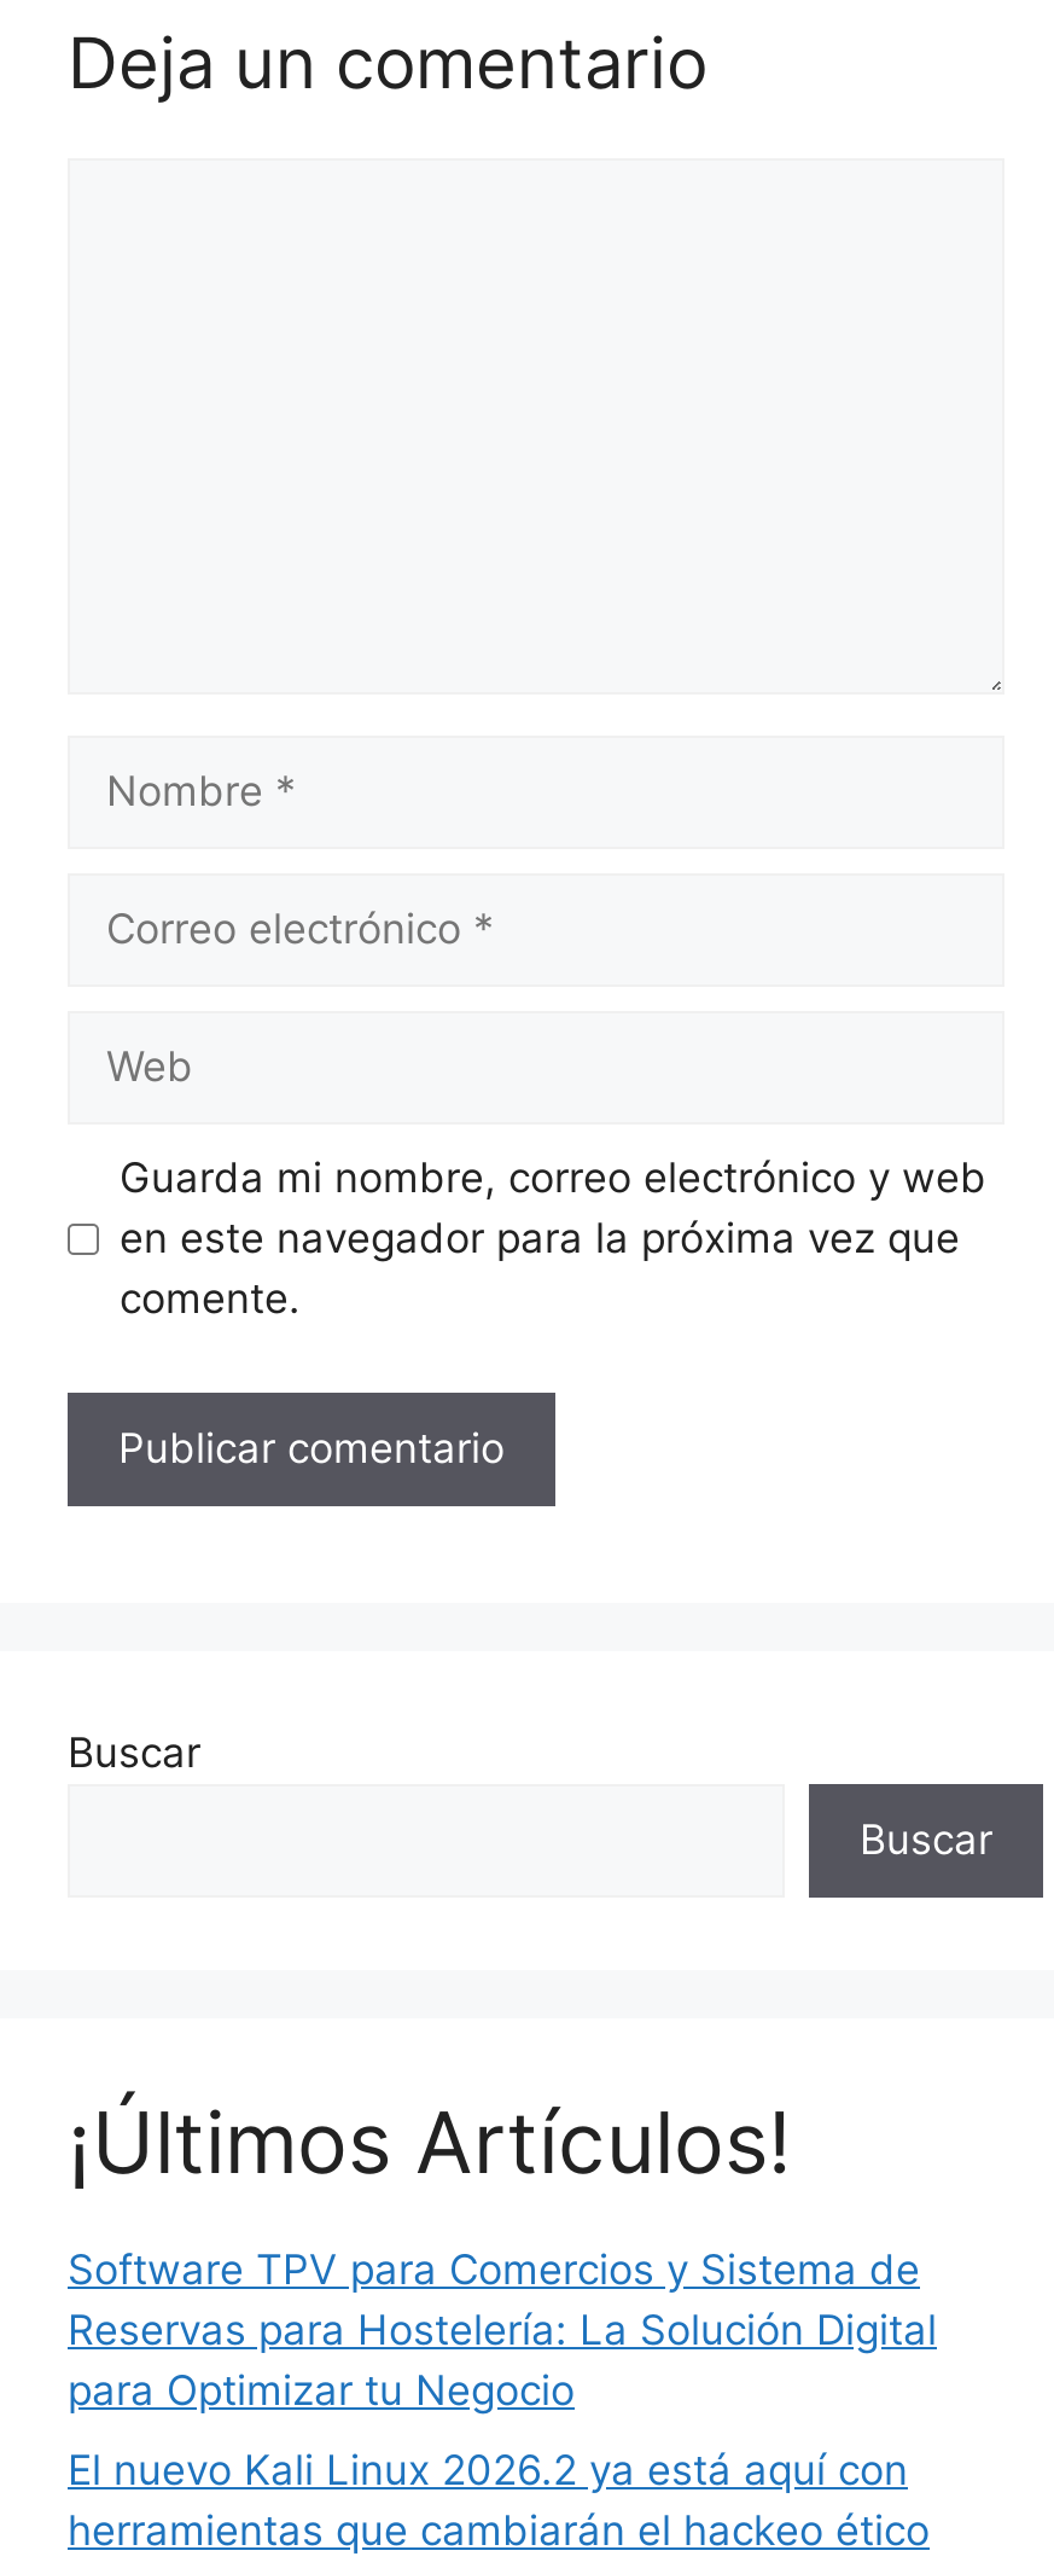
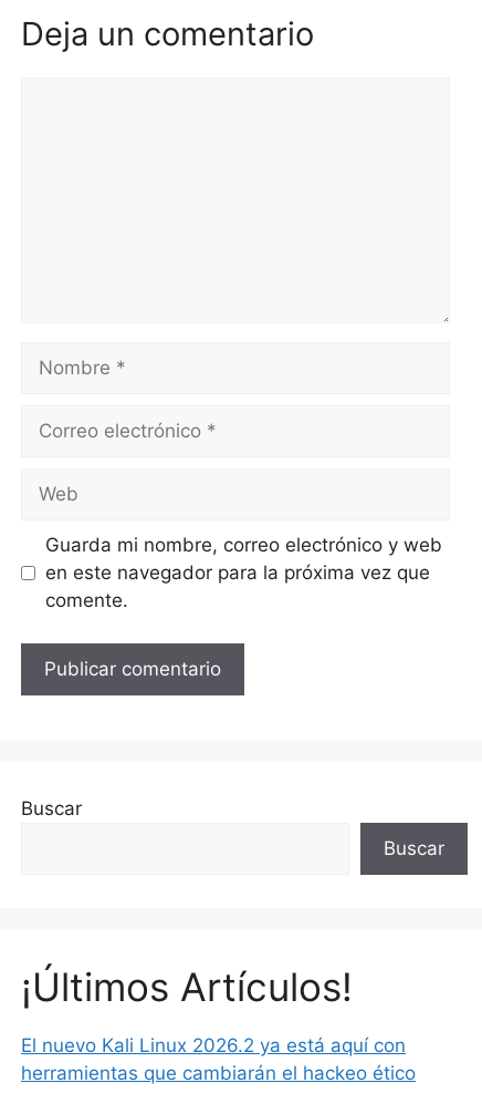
[68,2245,937,2415] Software TPV para Comercios y Sistema de | Reservas para Hostelería: La Solución Digital | para Optimizar tu Negocio -> none

